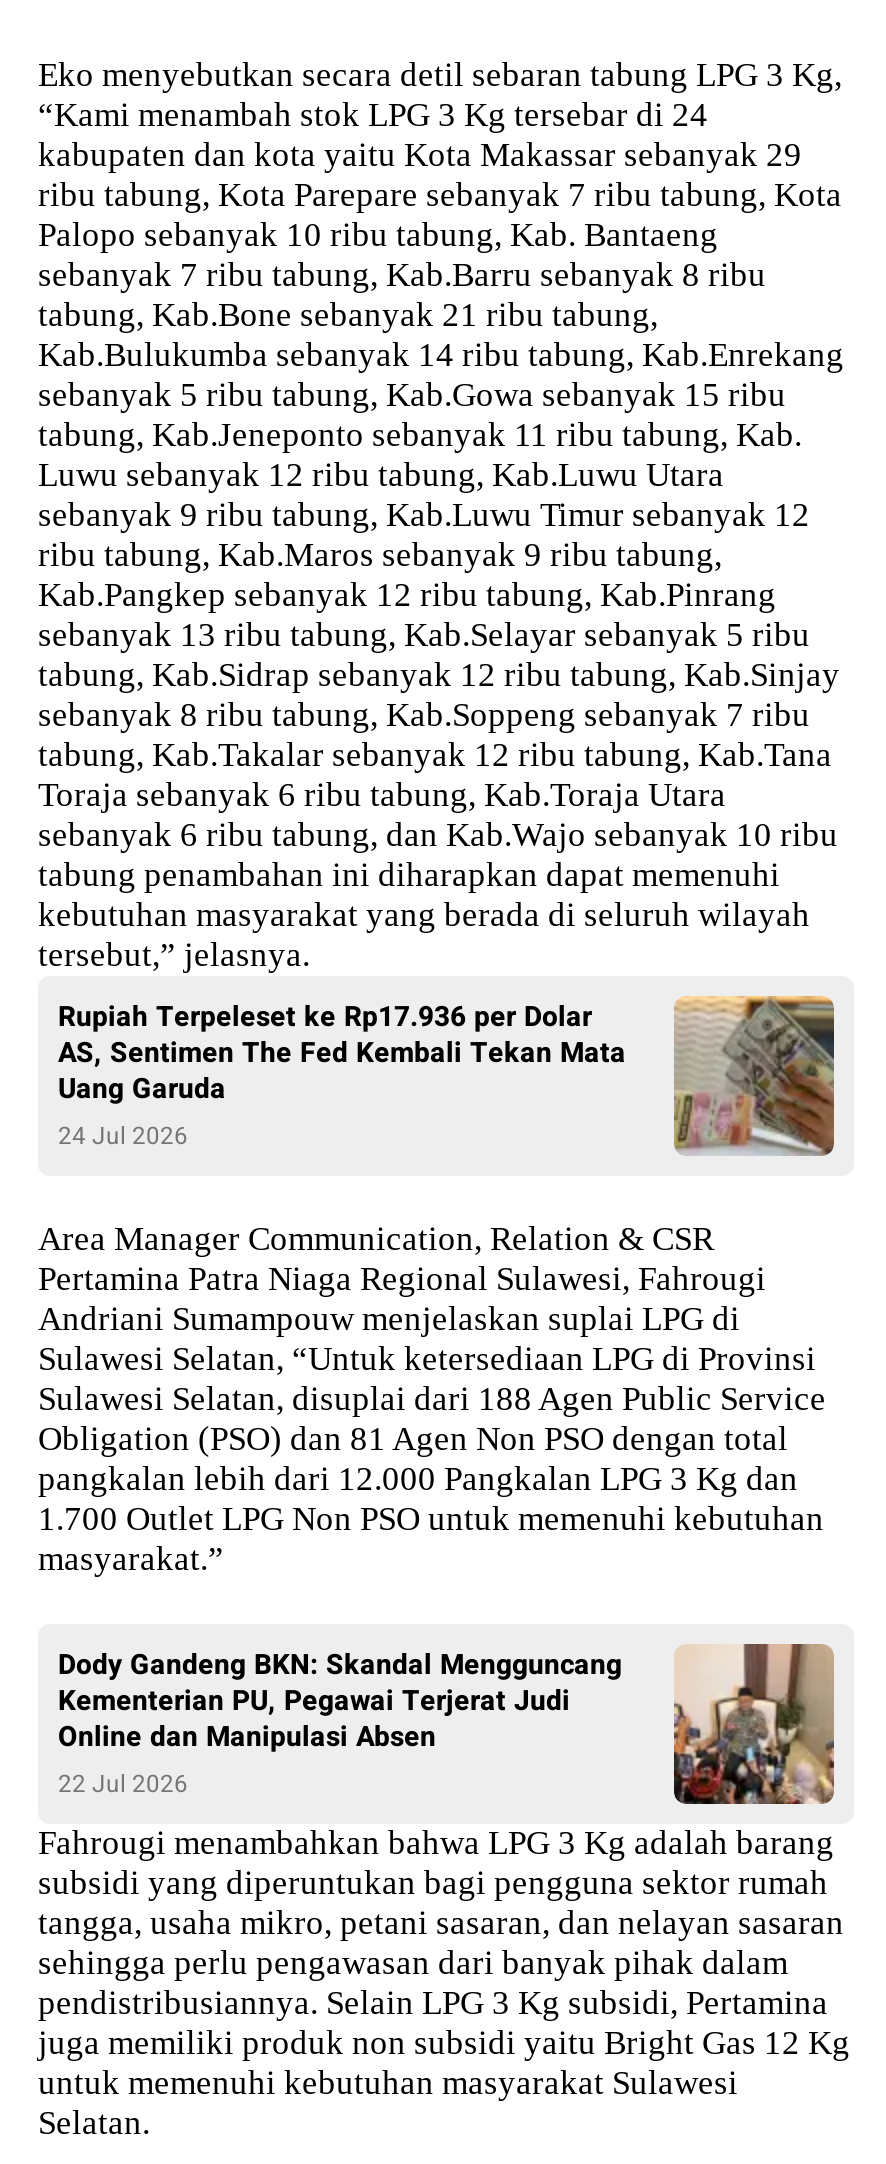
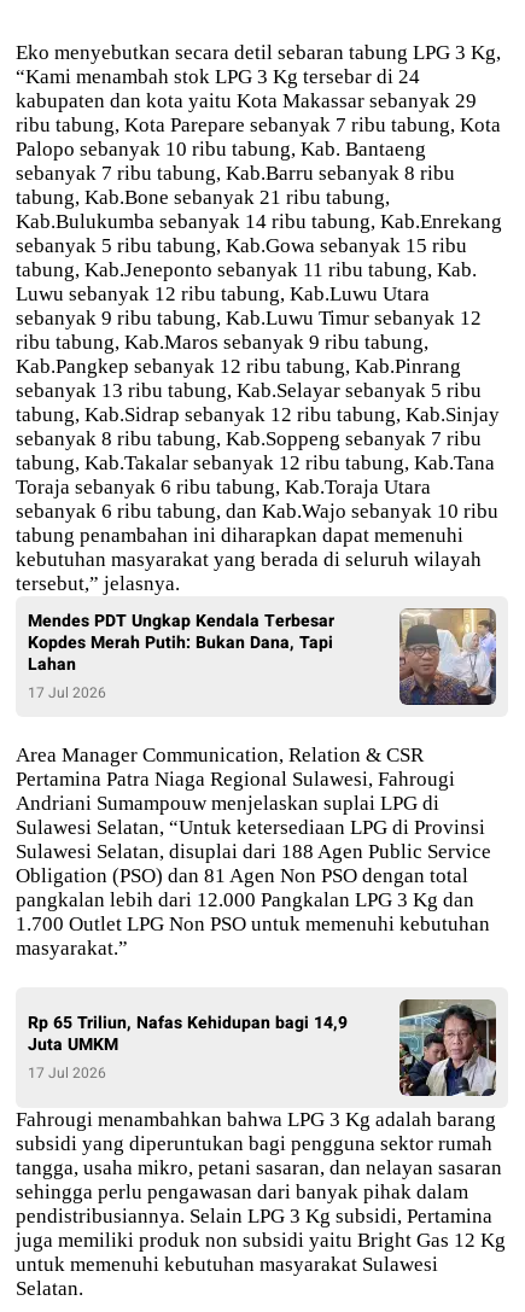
[58,996,626,1154] Rupiah Terpeleset ke Rp17.936 per Dolar | AS, Sentimen The Fed Kembali Tekan Mata | Uang Garuda | 24 Jul 2026 -> [28,609,334,704] Mendes PDT Ungkap Kendala Terbesar | Kopdes Merah Putih: Bukan Dana, Tapi | Lahan | 17 Jul 2026
[672,994,836,1156] [image] -> [398,607,497,706] [image]
[58,1644,622,1802] Dody Gandeng BKN: Skandal Mengguncang | Kementerian PU, Pegawai Terjerat Judi | Online dan Manipulasi Absen | 22 Jul 2026 -> [28,1010,348,1084] Rp 65 Triliun, Nafas Kehidupan bagi 14,9 | Juta UMKM | 17 Jul 2026
[672,1644,836,1806] [image] -> [398,998,497,1097] [image]

